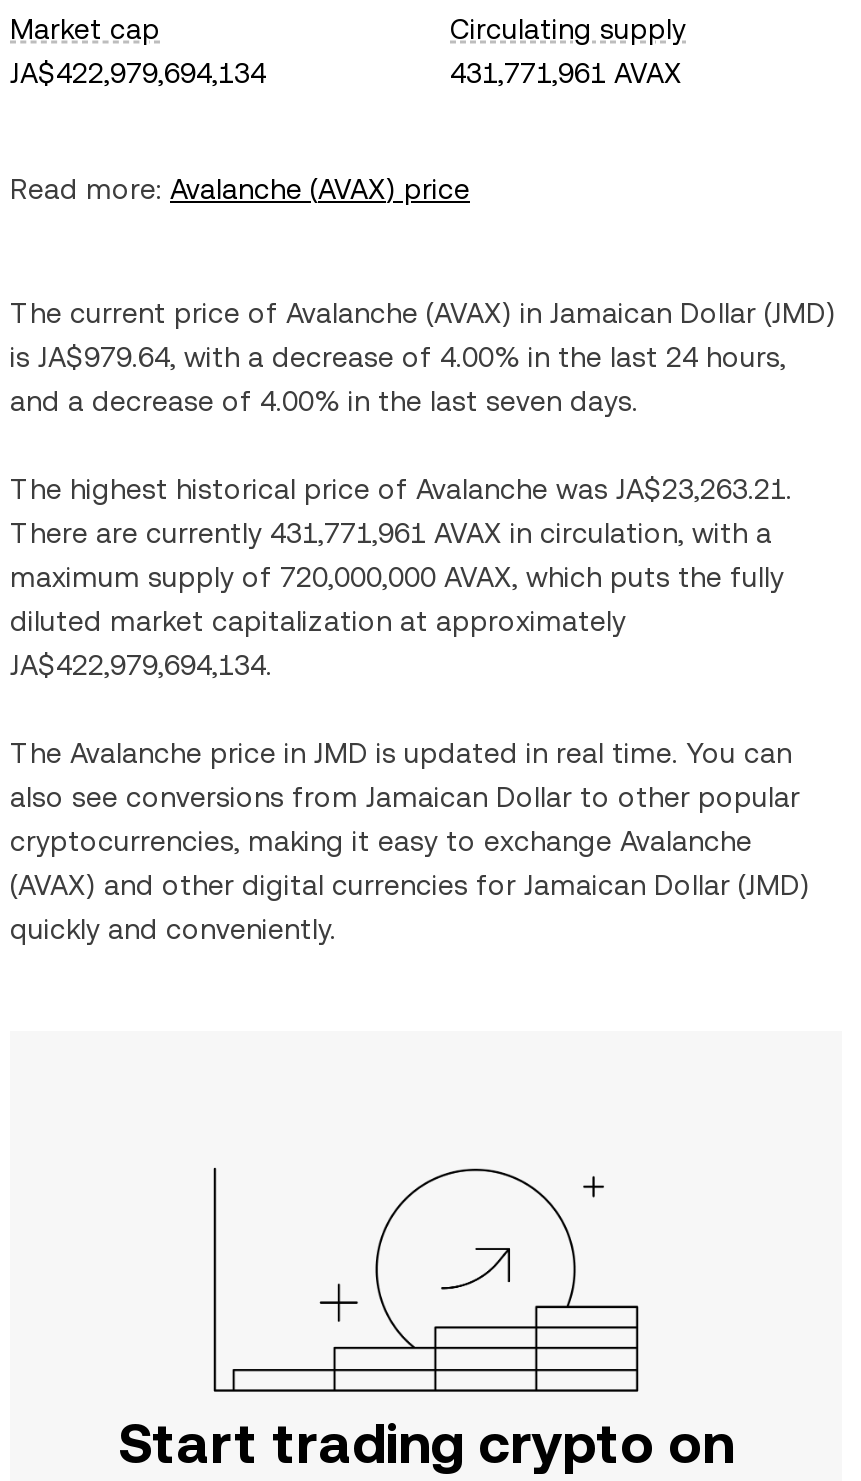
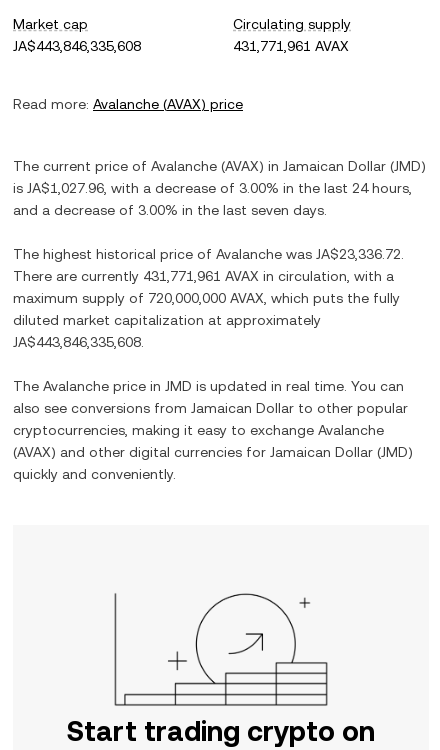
[10,57,266,89] JA$422,979,694,134 -> [13,38,141,54] JA$443,846,335,608
[10,341,786,373] is JA$979.64, with a decrease of 4.00% in the last 24 hours, -> [13,180,412,196] is JA$1,027.96, with a decrease of 3.00% in the last 24 hours,
[10,385,638,417] and a decrease of 4.00% in the last seven days. -> [13,202,327,218] and a decrease of 3.00% in the last seven days.
[10,473,792,505] The highest historical price of Avalanche was JA$23,263.21. -> [13,246,404,262] The highest historical price of Avalanche was JA$23,336.72.
[10,649,272,681] JA$422,979,694,134. -> [13,334,144,350] JA$443,846,335,608.

